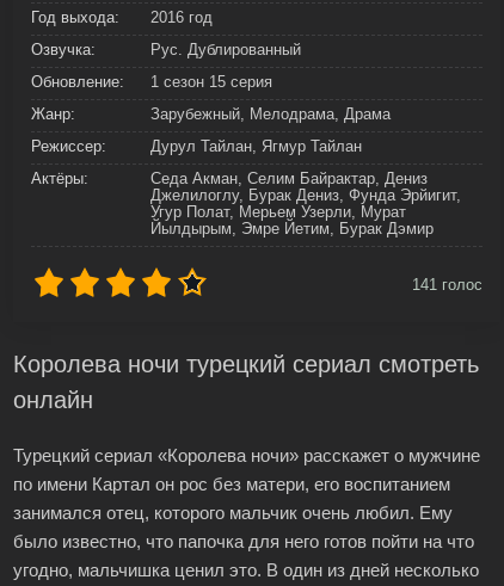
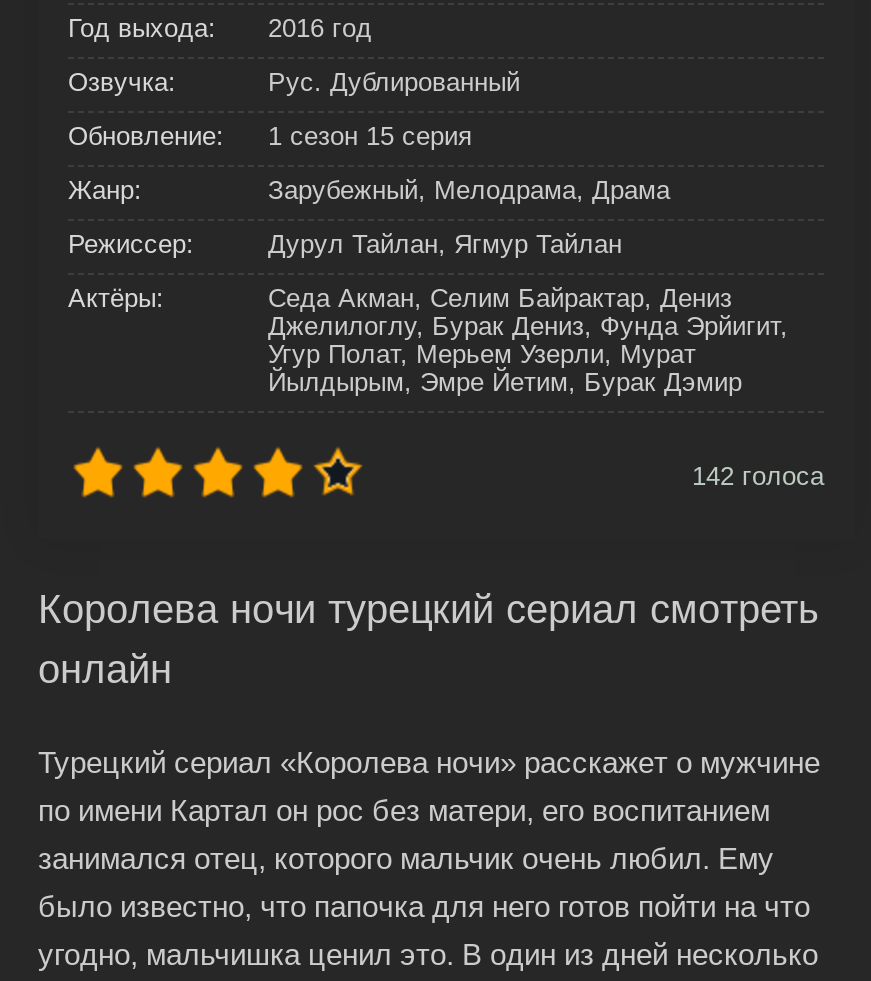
[412,276,483,294] 141 голос -> [692,461,824,491] 142 голоса

